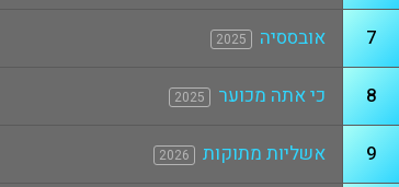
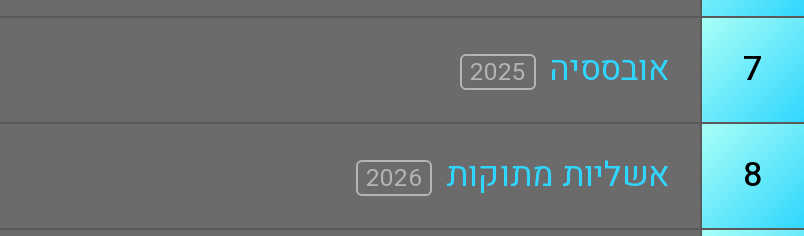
[174,82,377,167] כי אתה מכוער | 2025 | 9 -> none

